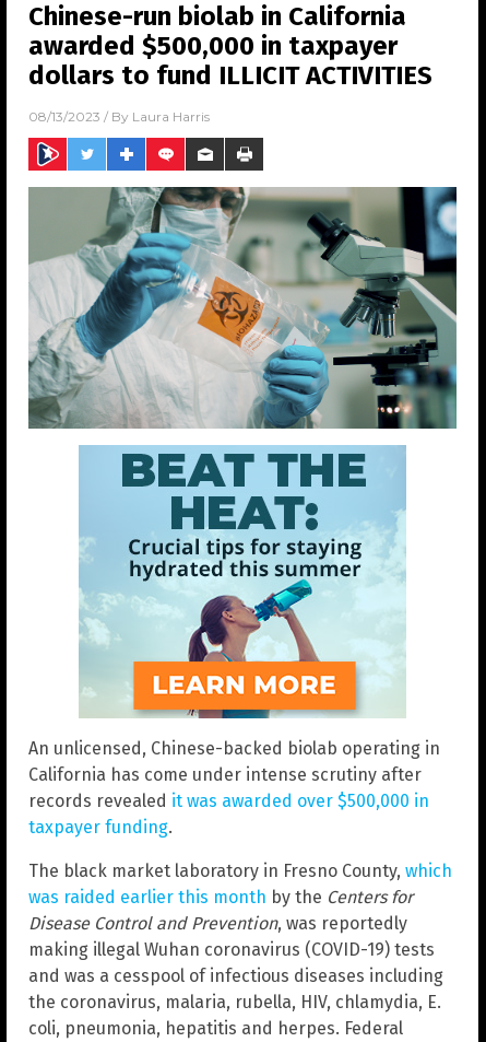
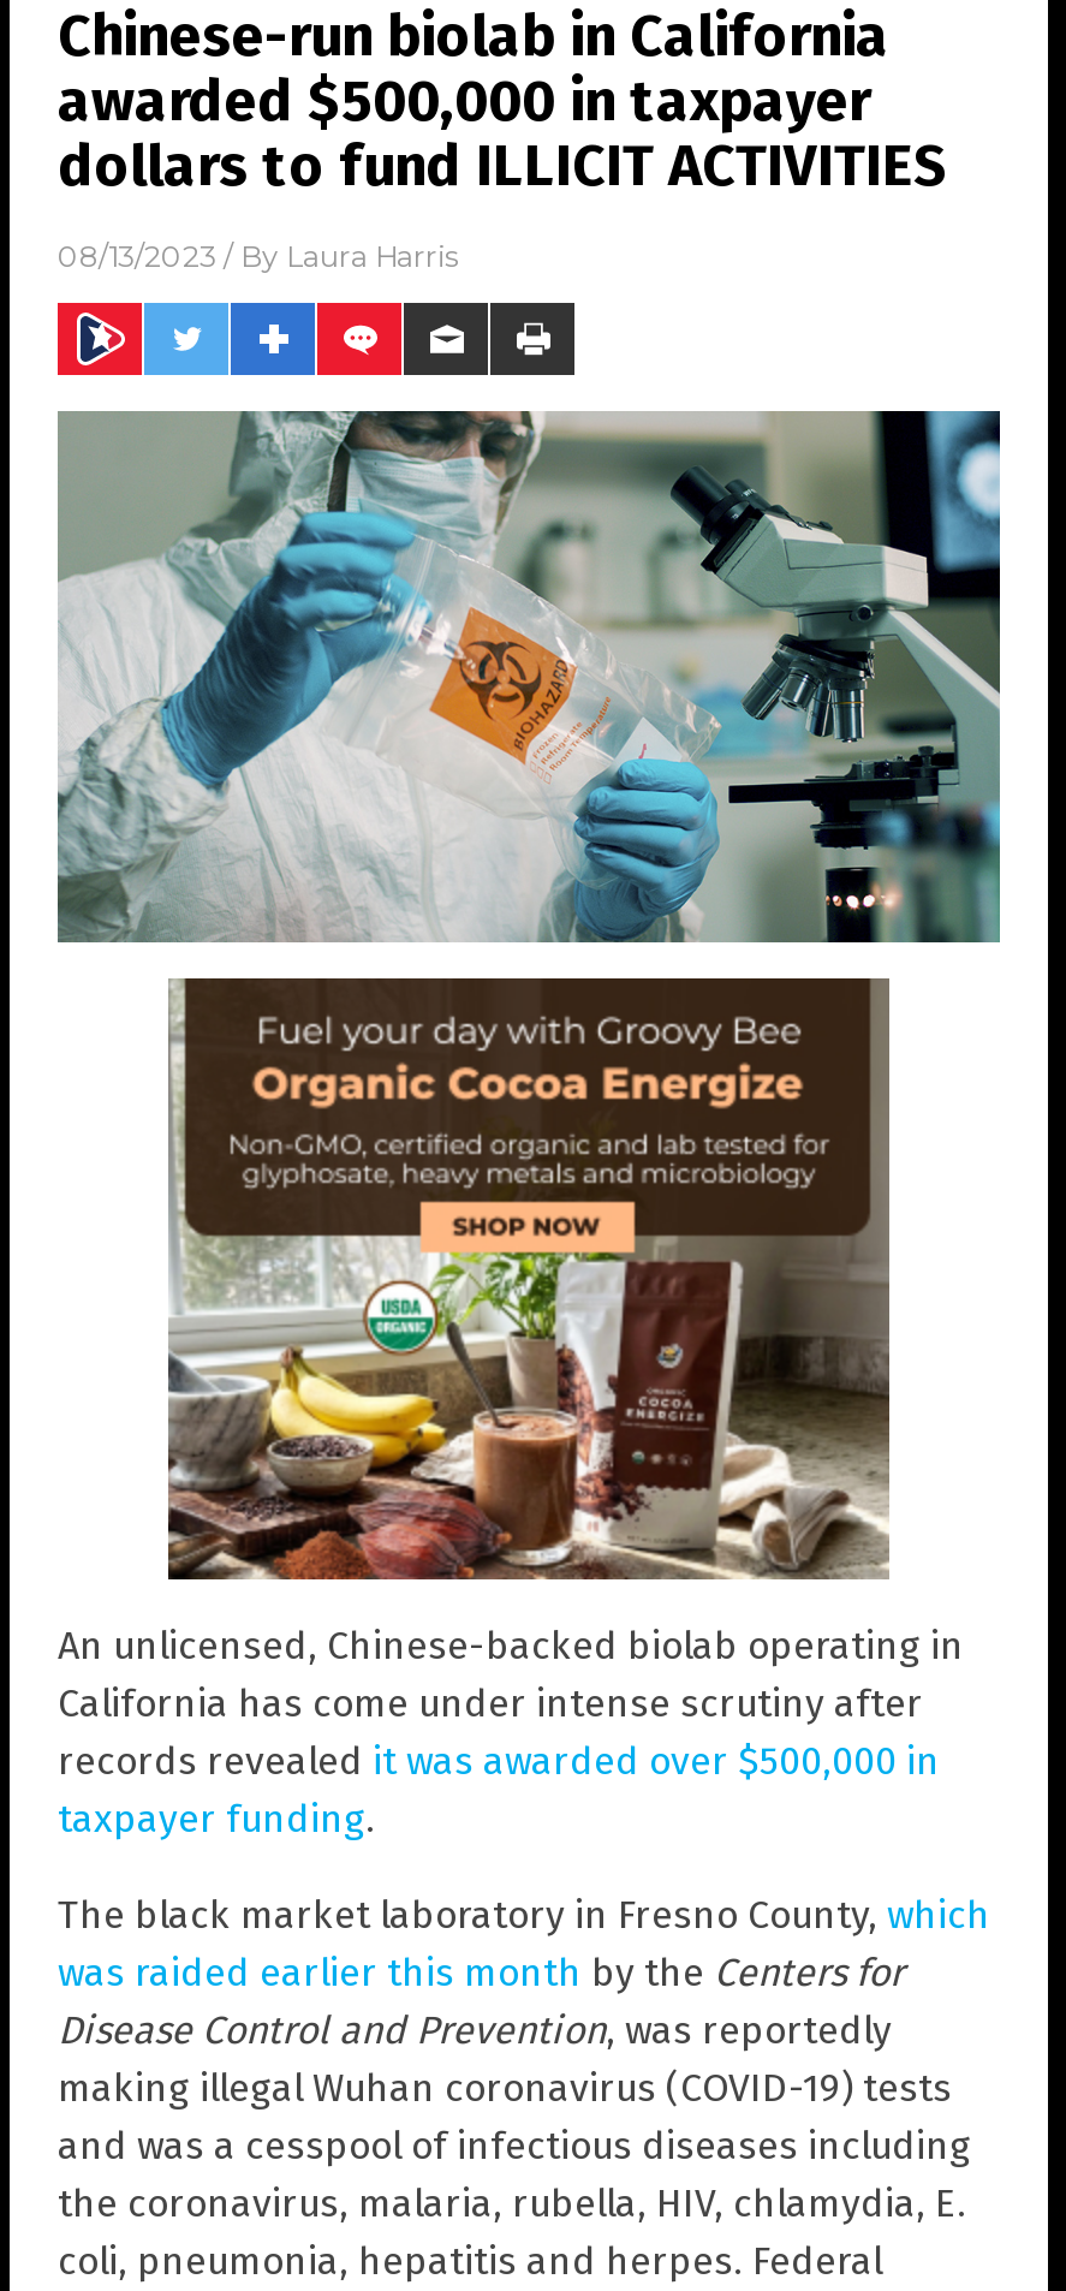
[79,445,406,719] [image] -> [166,976,892,1582] [image]

